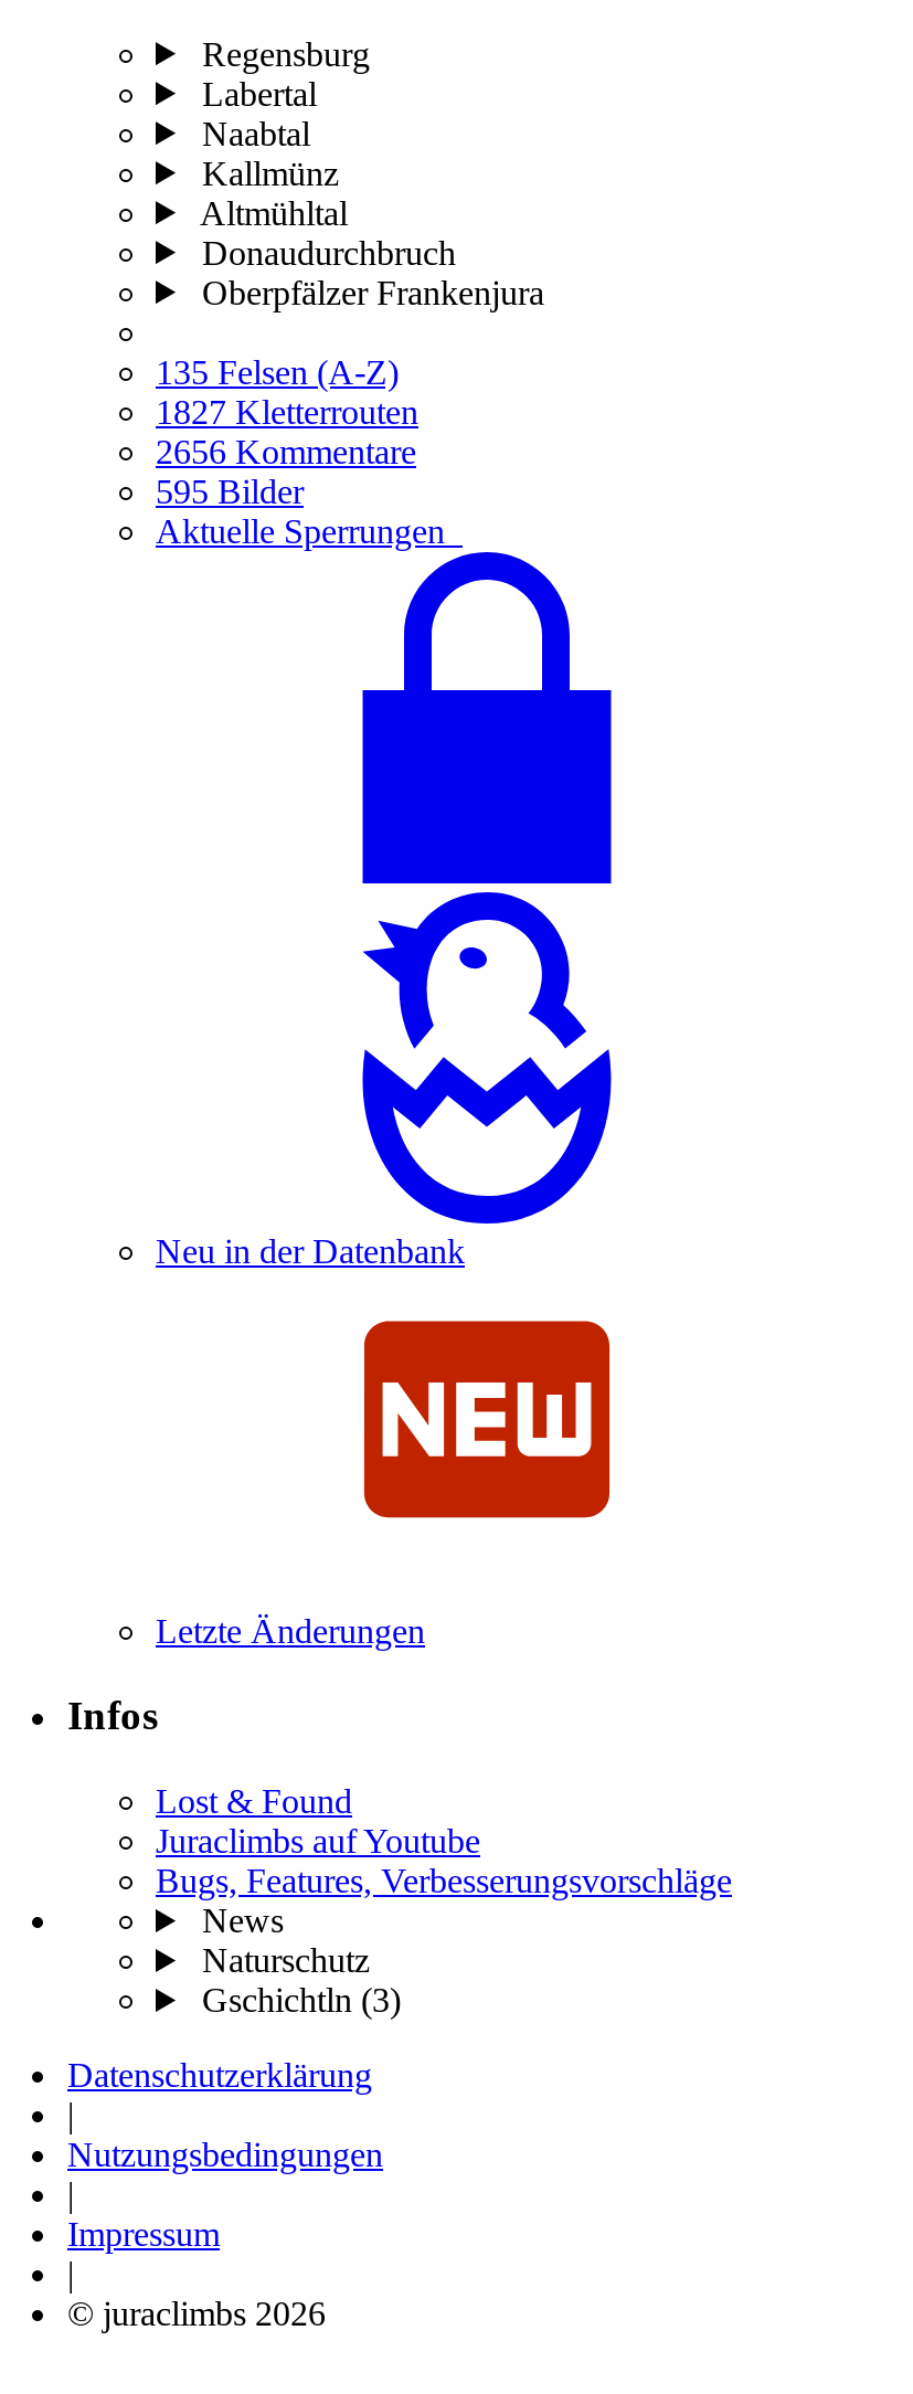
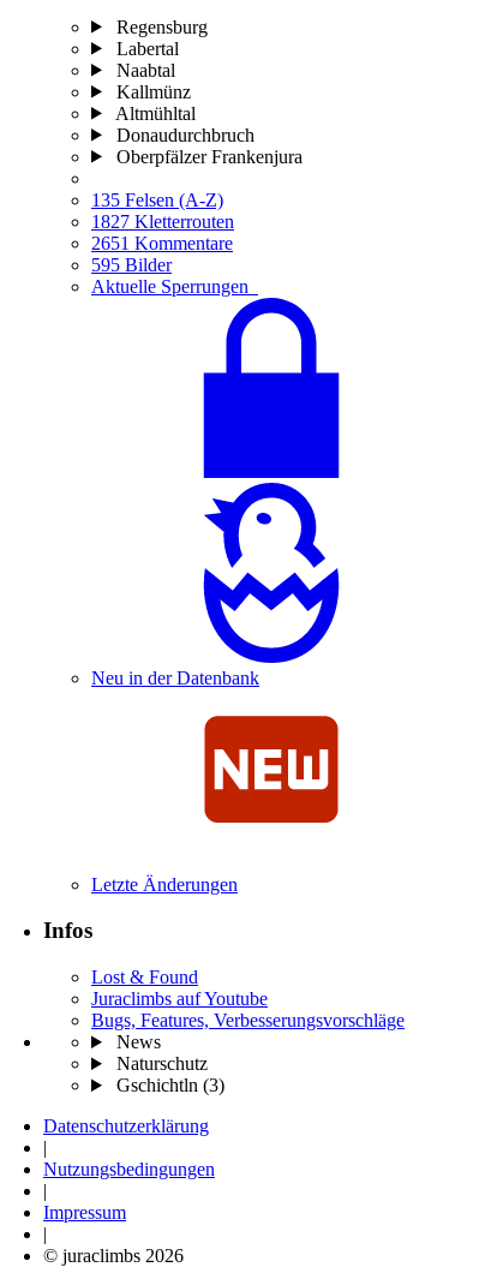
[156,432,416,470] 2656 Kommentare -> [91,233,233,253] 2651 Kommentare

